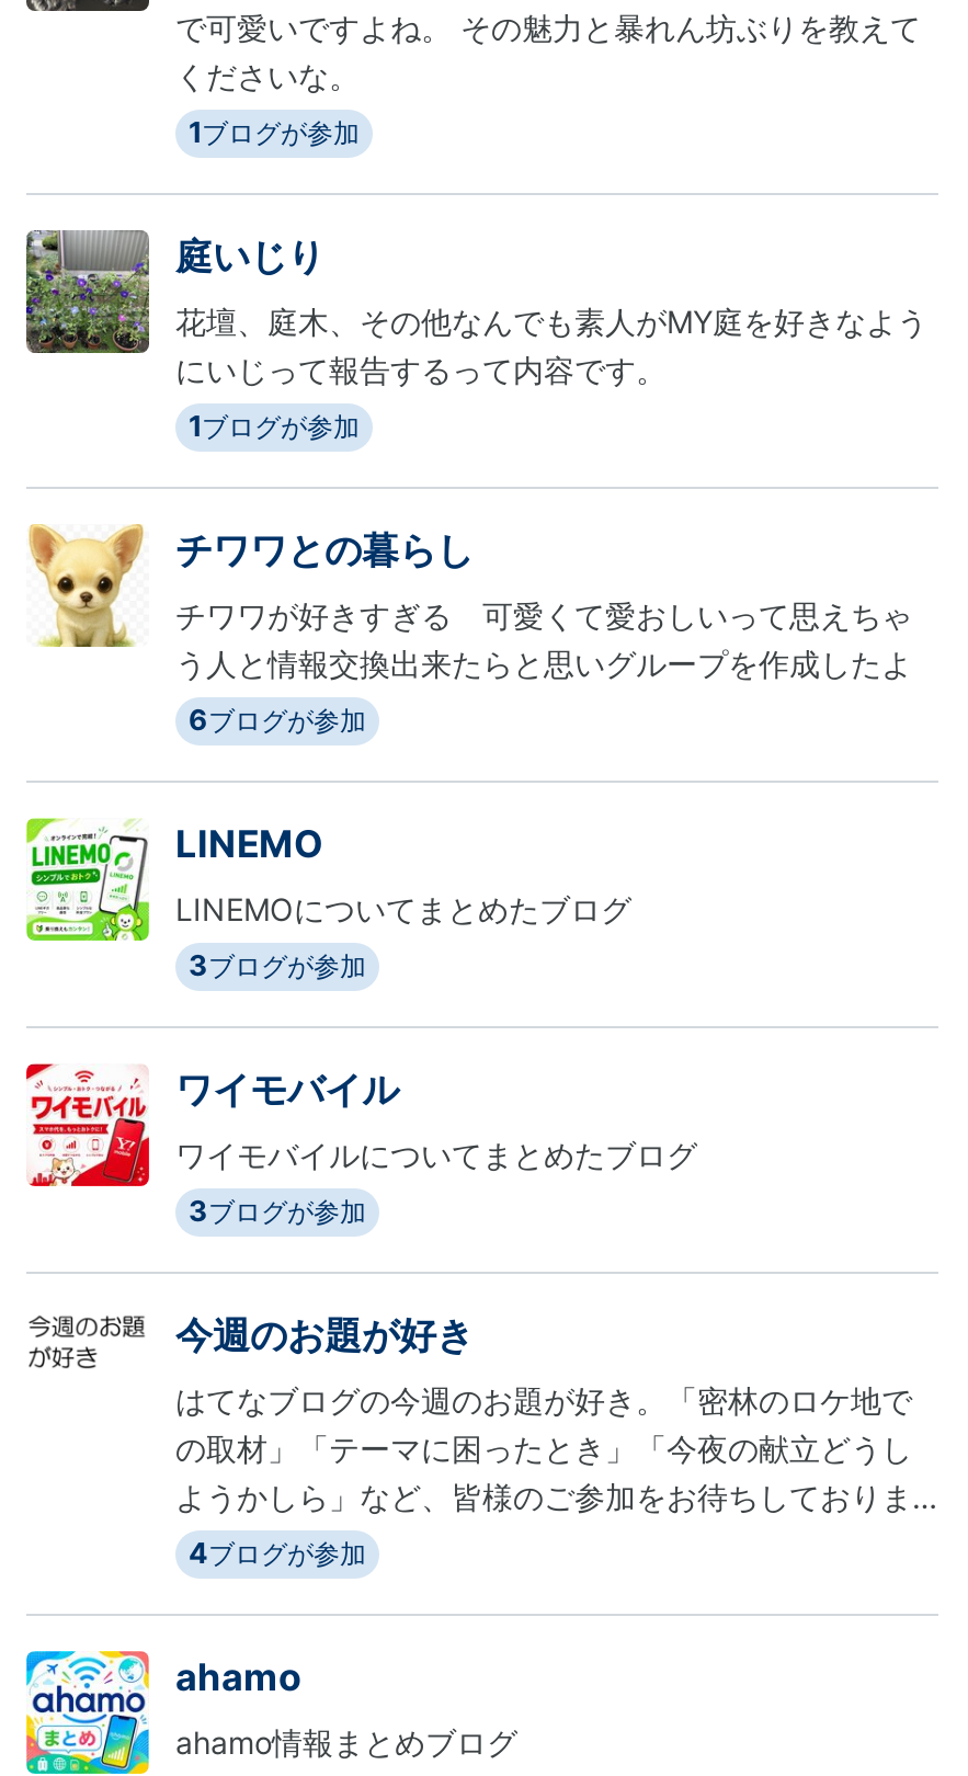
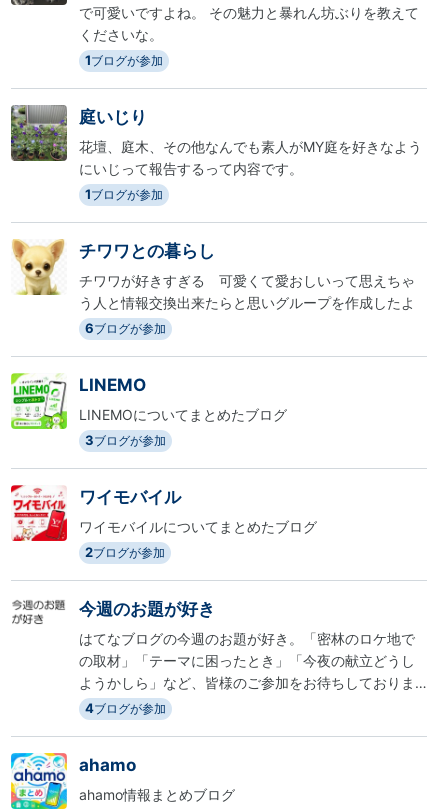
[189,1193,366,1228] 3ブログが参加 -> [85,544,165,560] 2ブログが参加

